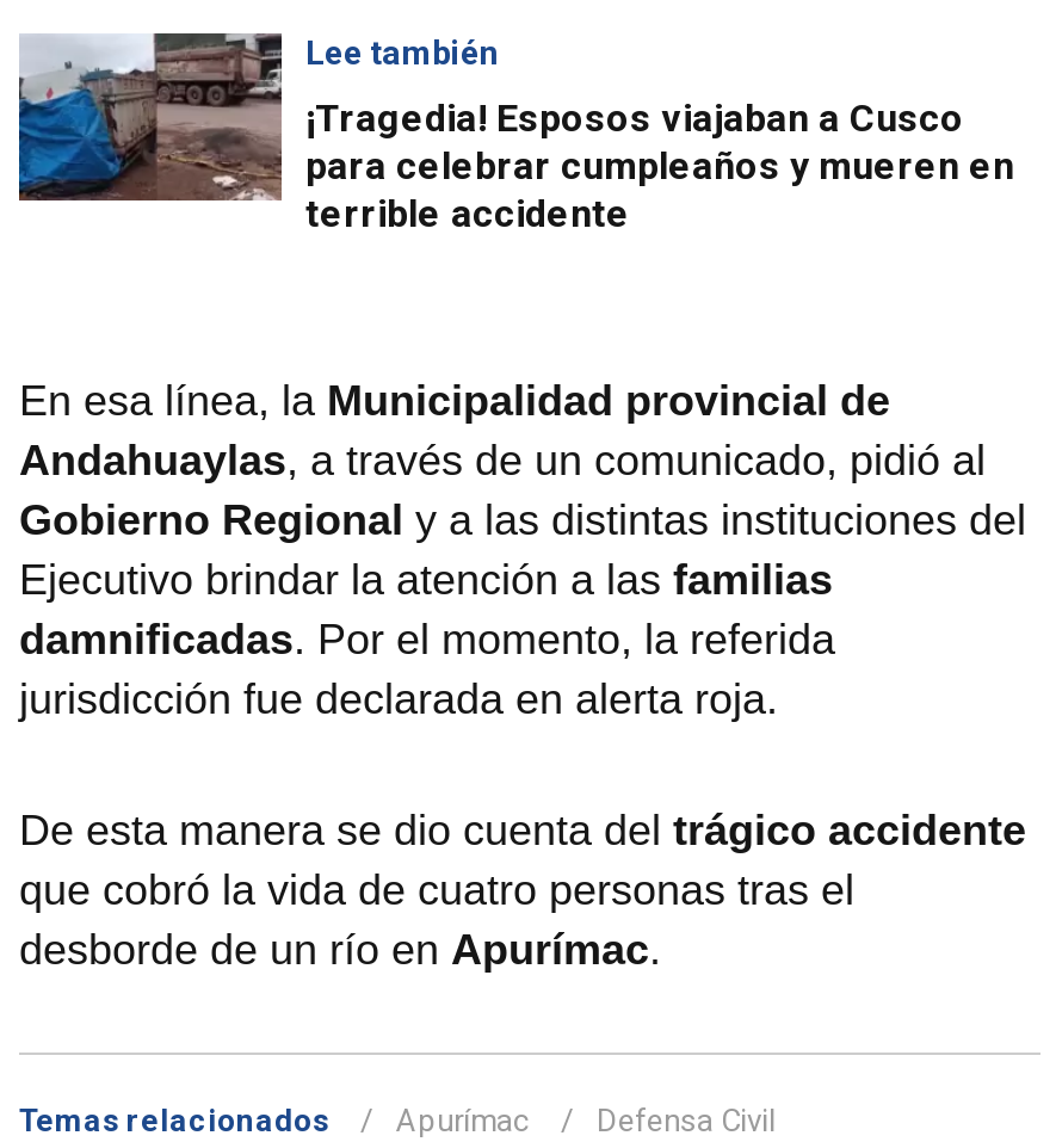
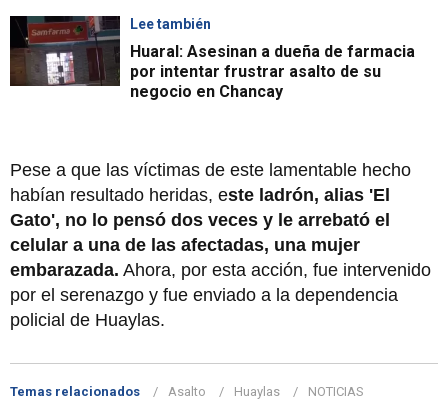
[17,31,1014,236] [image] | ¡Tragedia! Esposos viajaban a Cusco | para celebrar cumpleaños y mueren en | terrible accidente -> [9,15,415,101] [image] | Huaral: Asesinan a dueña de farmacia | por intentar frustrar asalto de su | negocio en Chancay
[19,377,1026,973] En esa línea, la Municipalidad provincial de | Andahuaylas, a través de un comunicado, pidió al | Gobierno Regional y a las distintas instituciones del | Ejecutivo brindar la atención a las familias | damnificadas. Por el momento, la referida | jurisdicción fue declarada en alerta roja. | De esta manera se dio cuenta del trágico accidente | que cobró la vida de cuatro personas tras el | desborde de un río en Apurímac. -> [10,160,431,330] Pese a que las víctimas de este lamentable hecho | habían resultado heridas, este ladrón, alias 'El | Gato', no lo pensó dos veces y le arrebató el | celular a una de las afectadas, una mujer | embarazada. Ahora, por esta acción, fue intervenido | por el serenazgo y fue enviado a la dependencia | policial de Huaylas.
[396,1102,776,1138] Apurímac | Defensa Civil -> [168,384,364,399] Asalto | Huaylas | NOTICIAS

